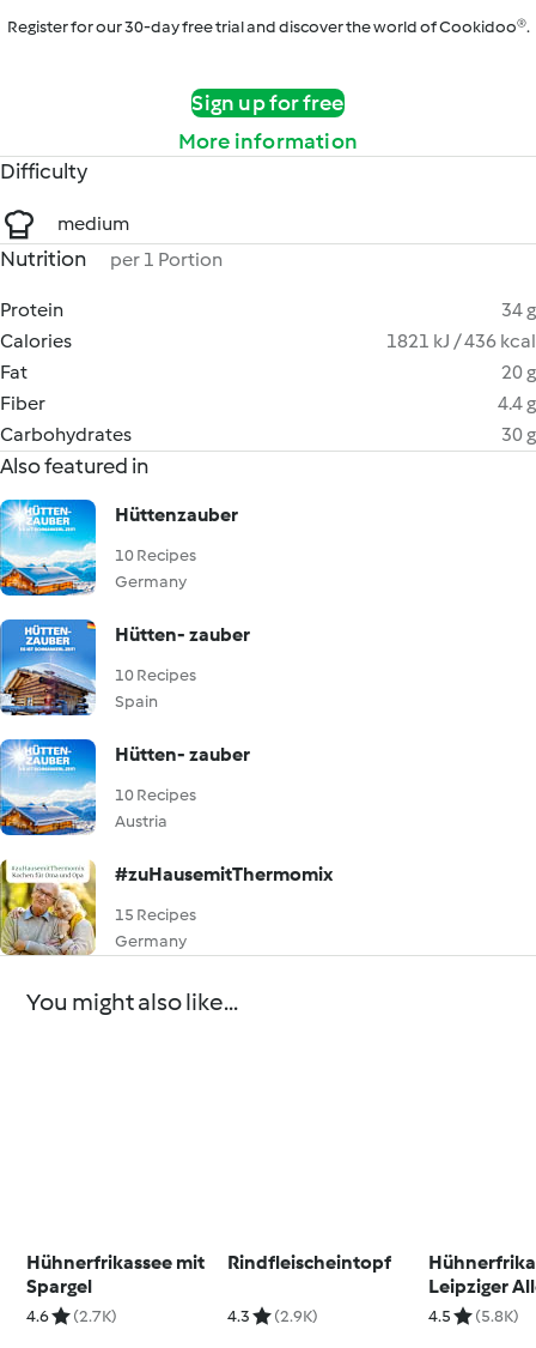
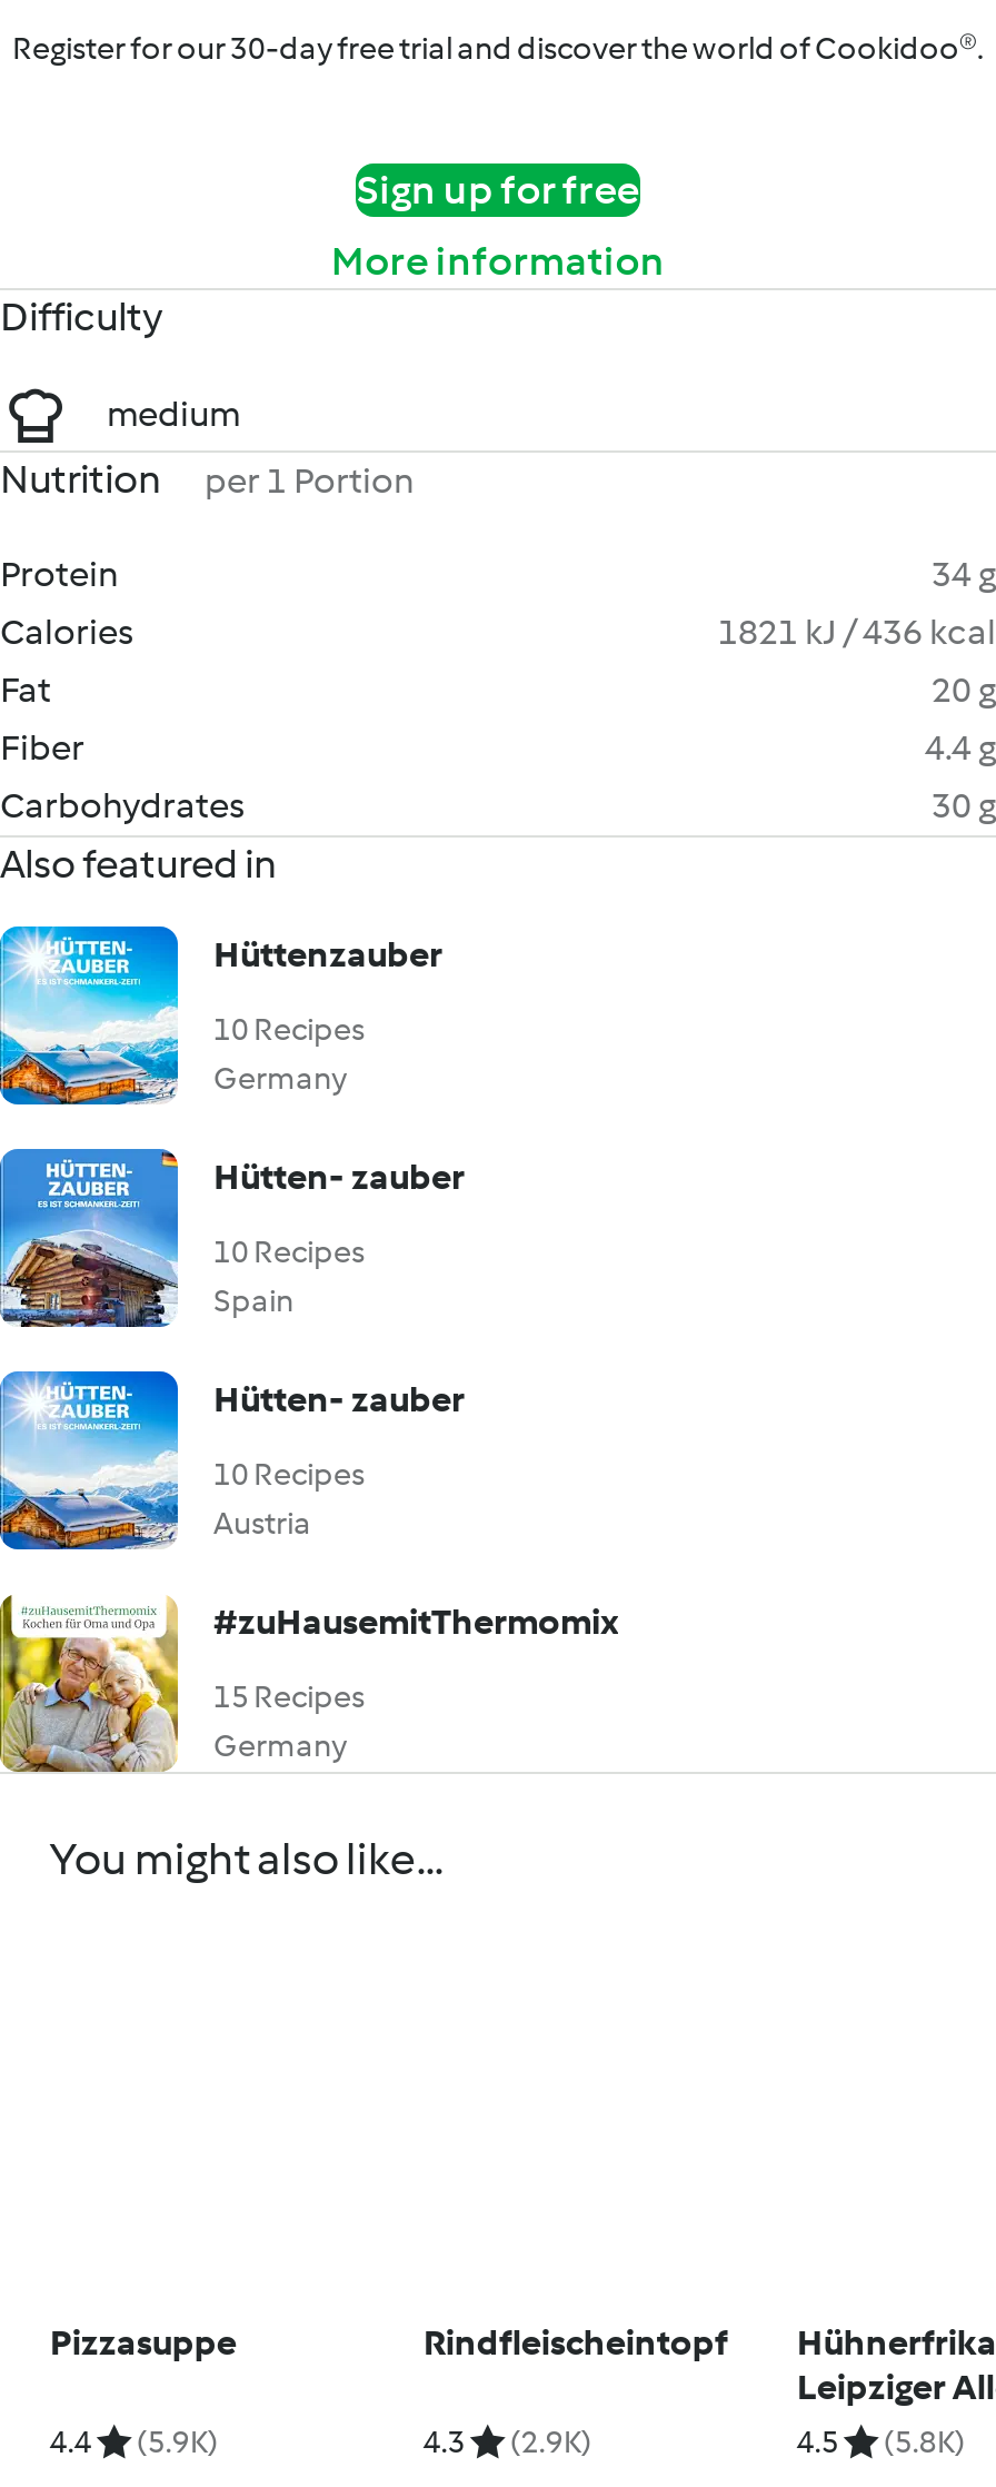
[27,1251,205,1326] Hühnerfrikassee mit | Spargel | 4.6 | (2.7K) -> [50,2321,237,2461] Pizzasuppe | 4.4 | (5.9K)

